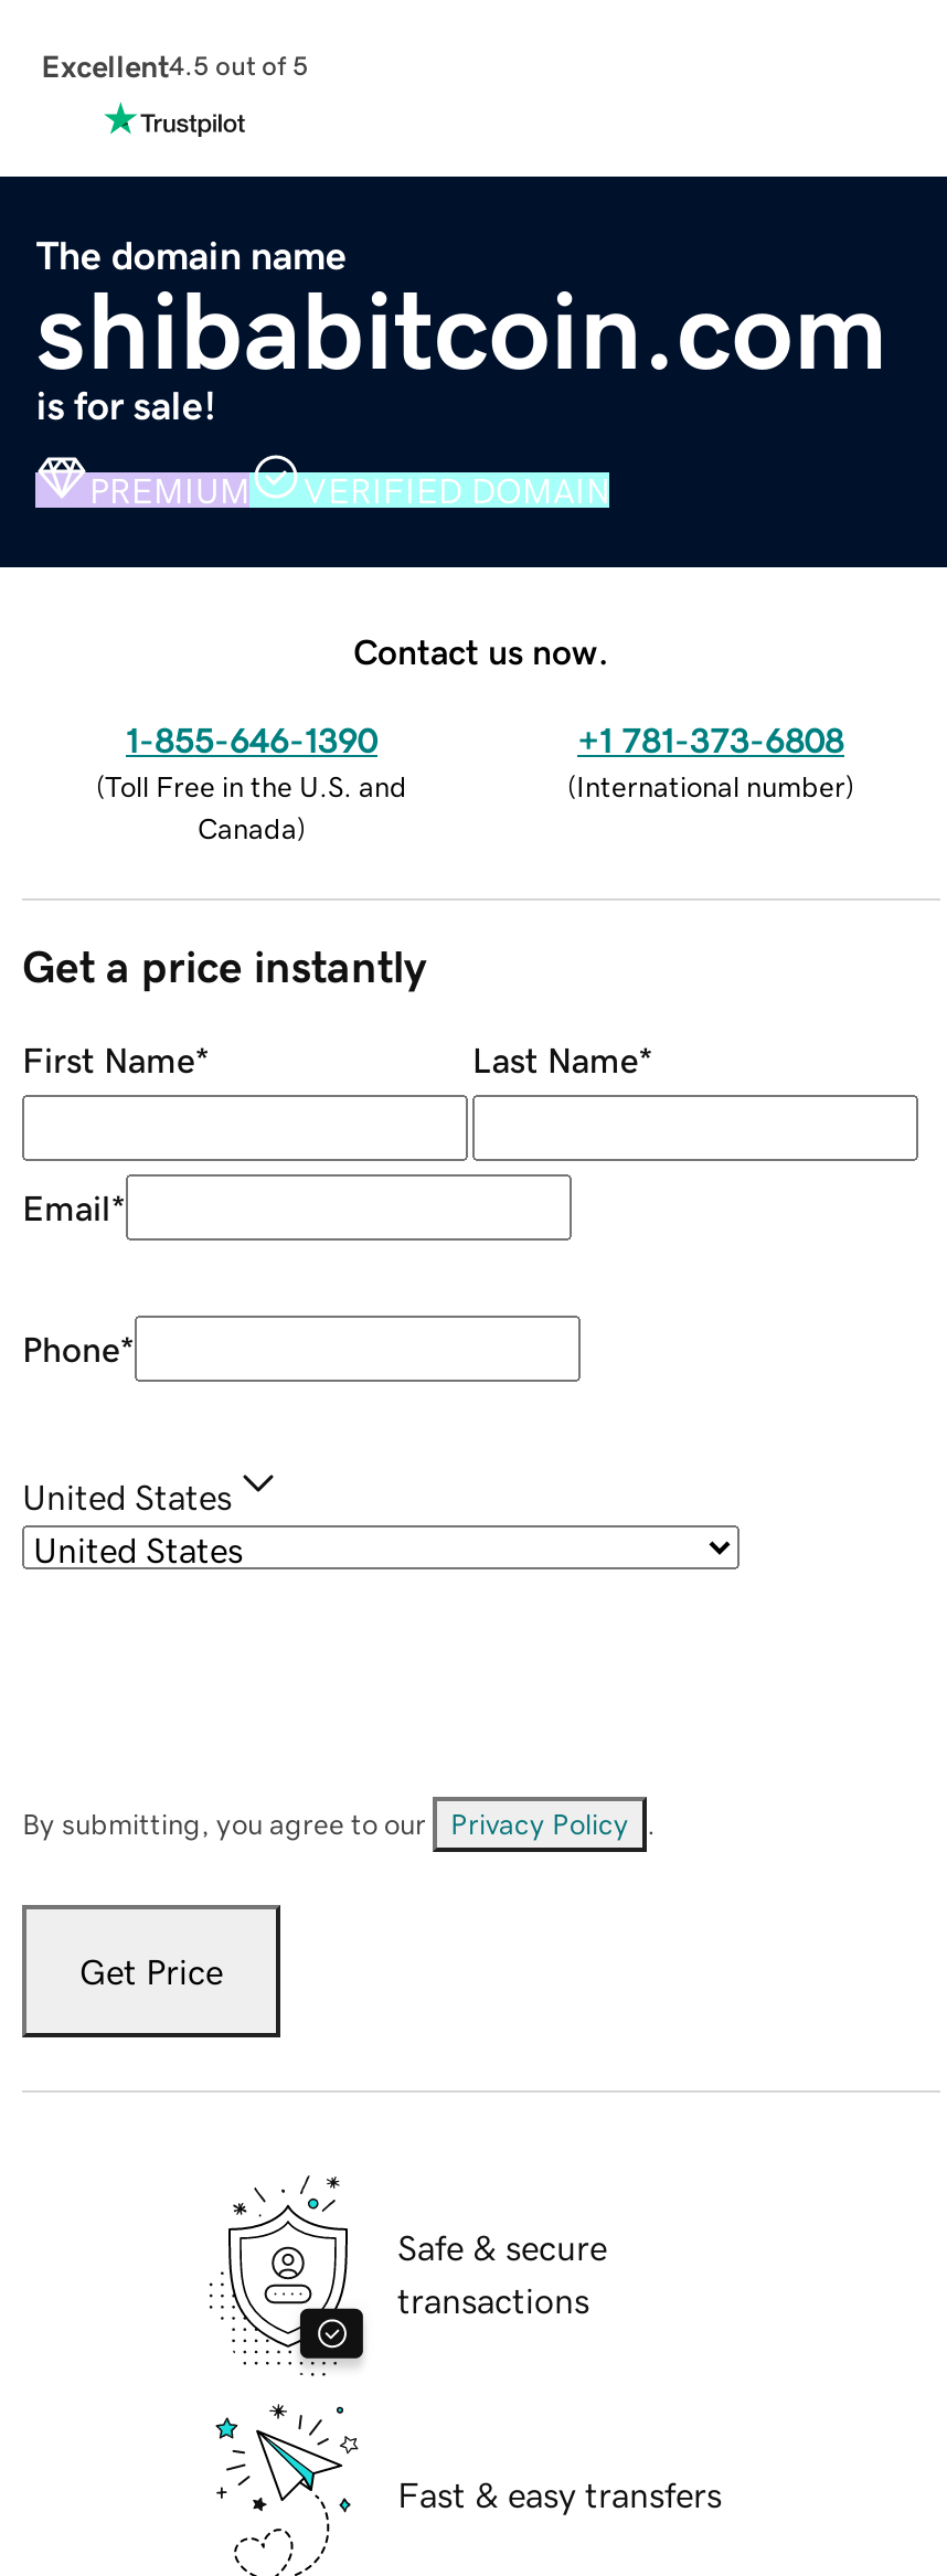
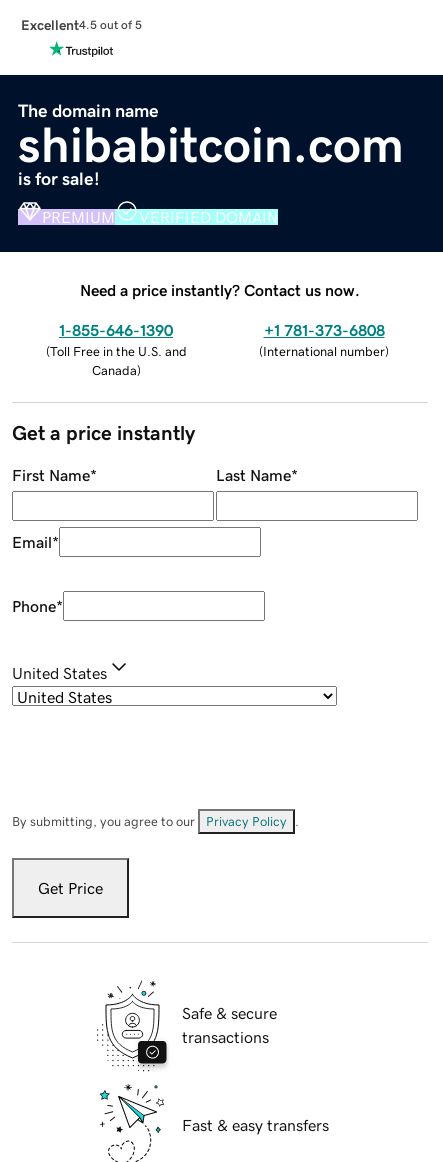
[353,633,609,668] Contact us now. -> [80,282,360,298] Need a price instantly? Contact us now.

